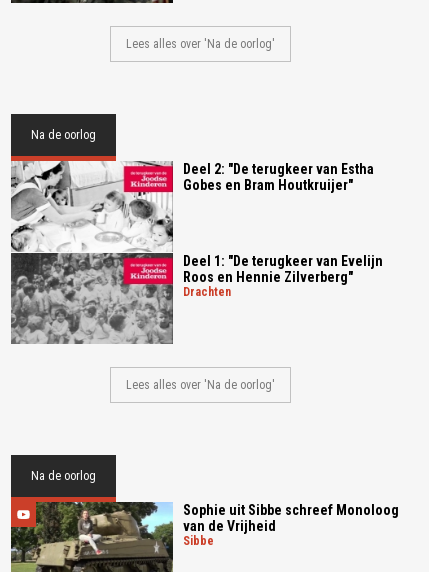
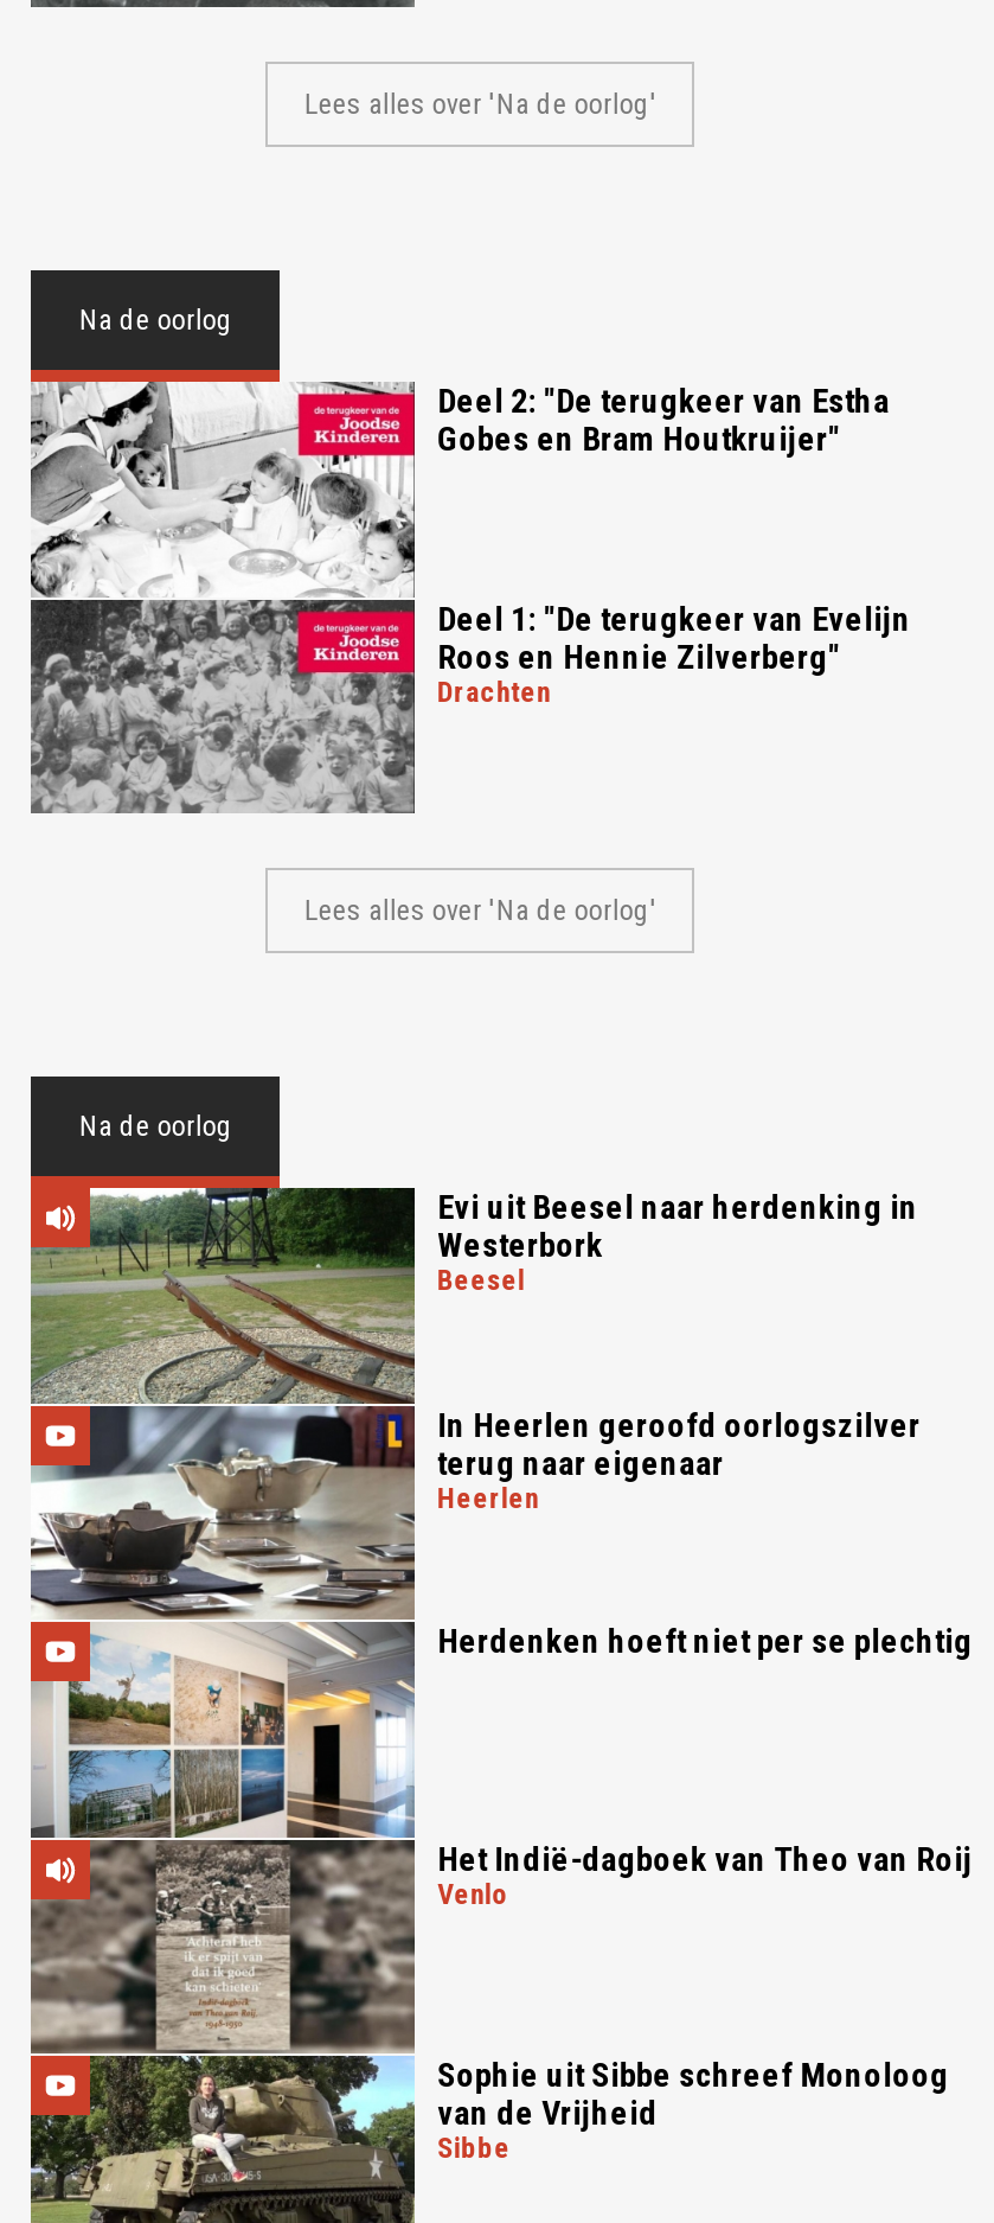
none -> [31,1186,919,2077] [image] | Evi uit Beesel naar herdenking in | Westerbork | beesel
none -> [438,1406,921,1515] In Heerlen geroofd oorlogszilver | terug naar eigenaar | heerlen
none -> [438,1623,973,1661] Herdenken hoeft niet per se plechtig
none -> [438,1840,973,1911] Het Indië-dagboek van Theo van Roij | venlo

